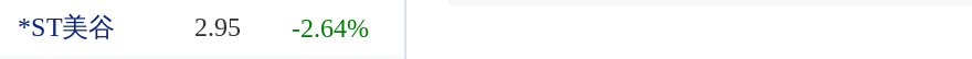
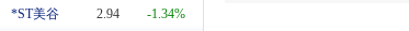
[194,12,241,43] 2.95 -> [96,6,120,21] 2.94
[292,12,369,43] -2.64% -> [147,7,185,22] -1.34%

